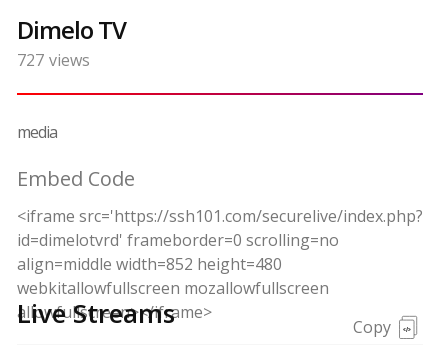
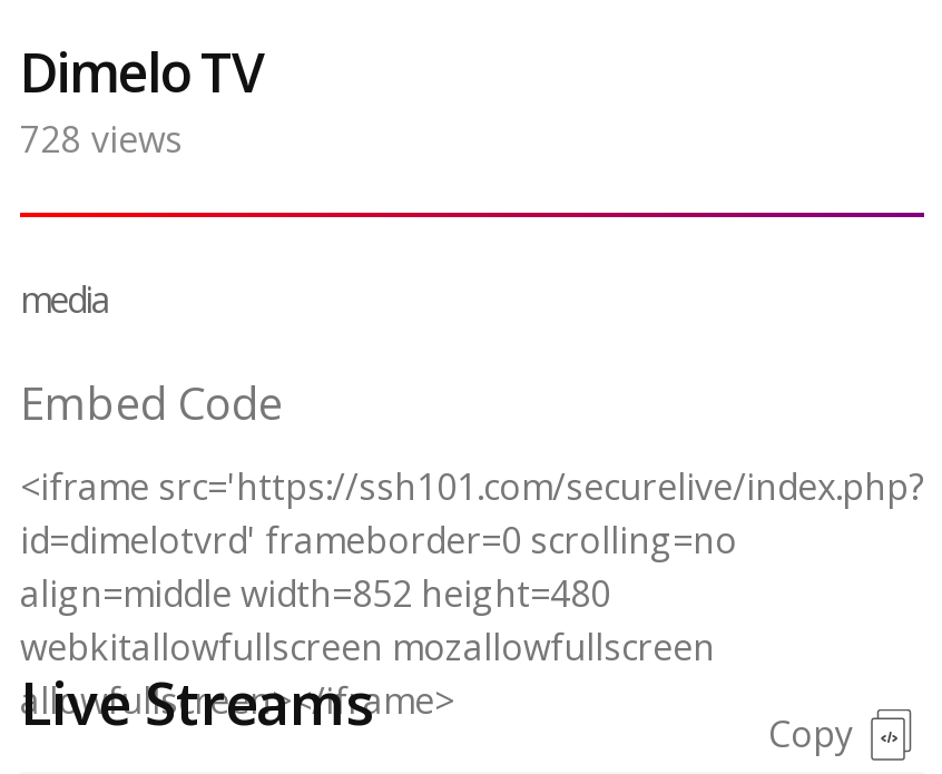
[17,49,90,71] 727 views -> [20,116,183,165] 728 views

